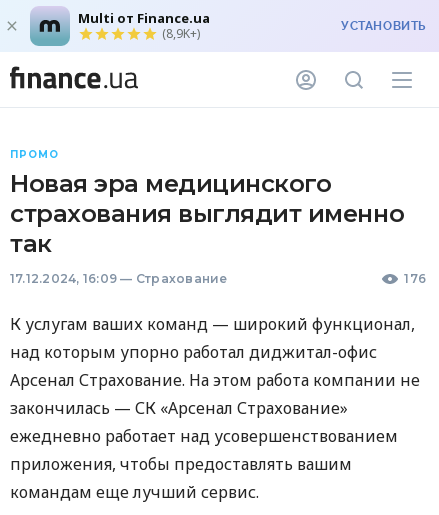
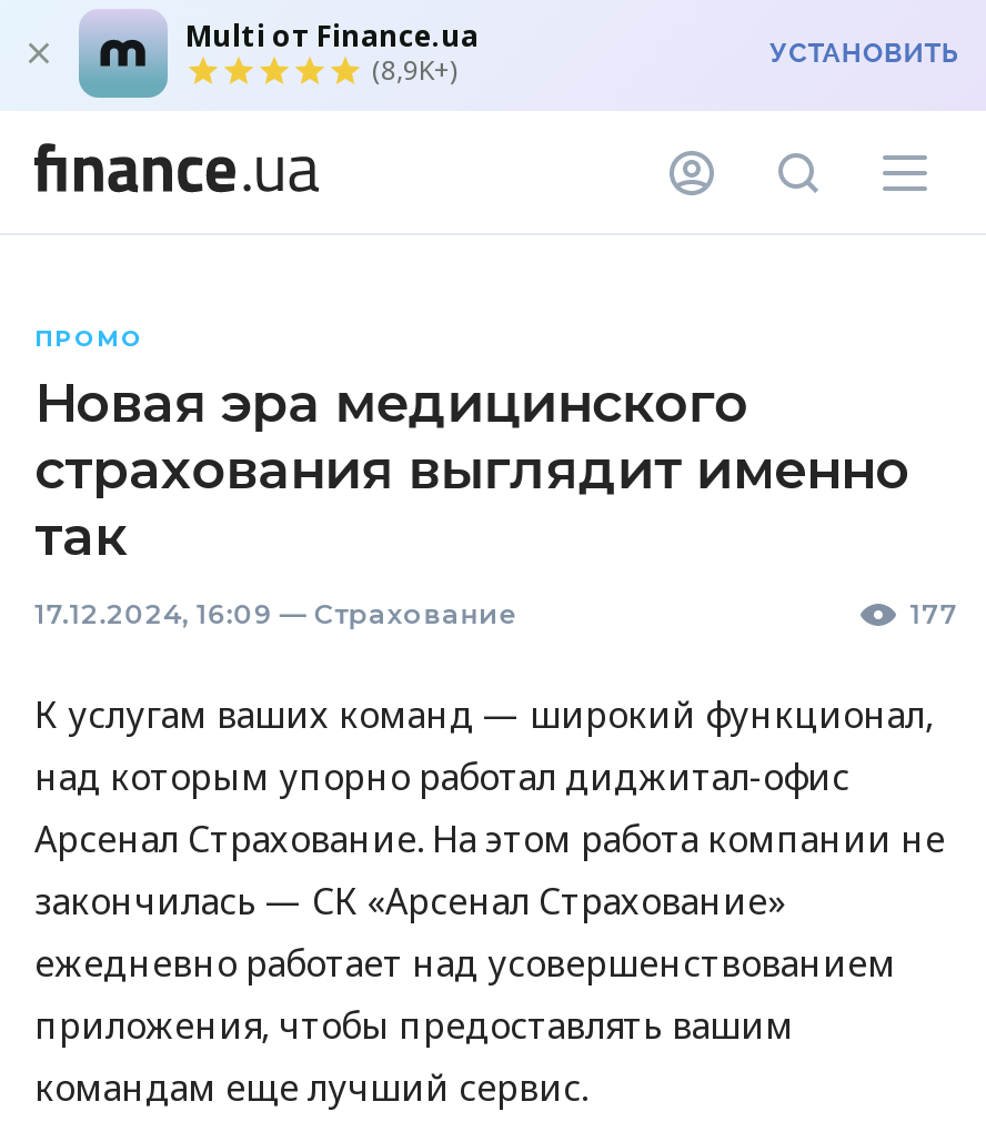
[404,271,426,286] 176 -> [910,597,958,630] 177

